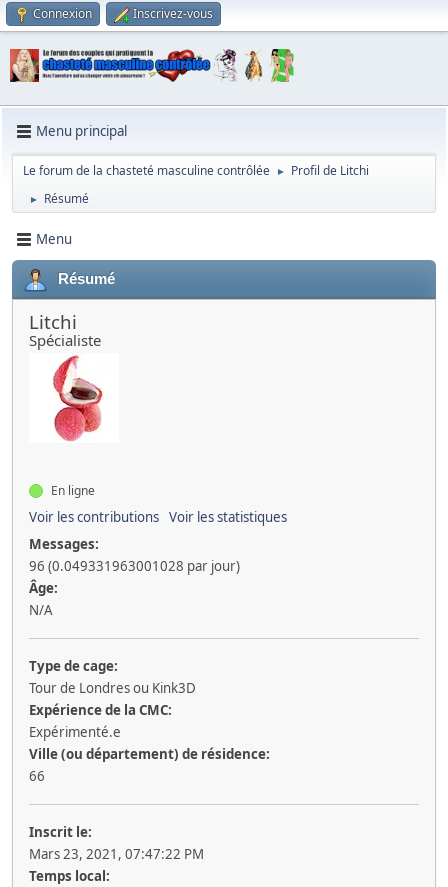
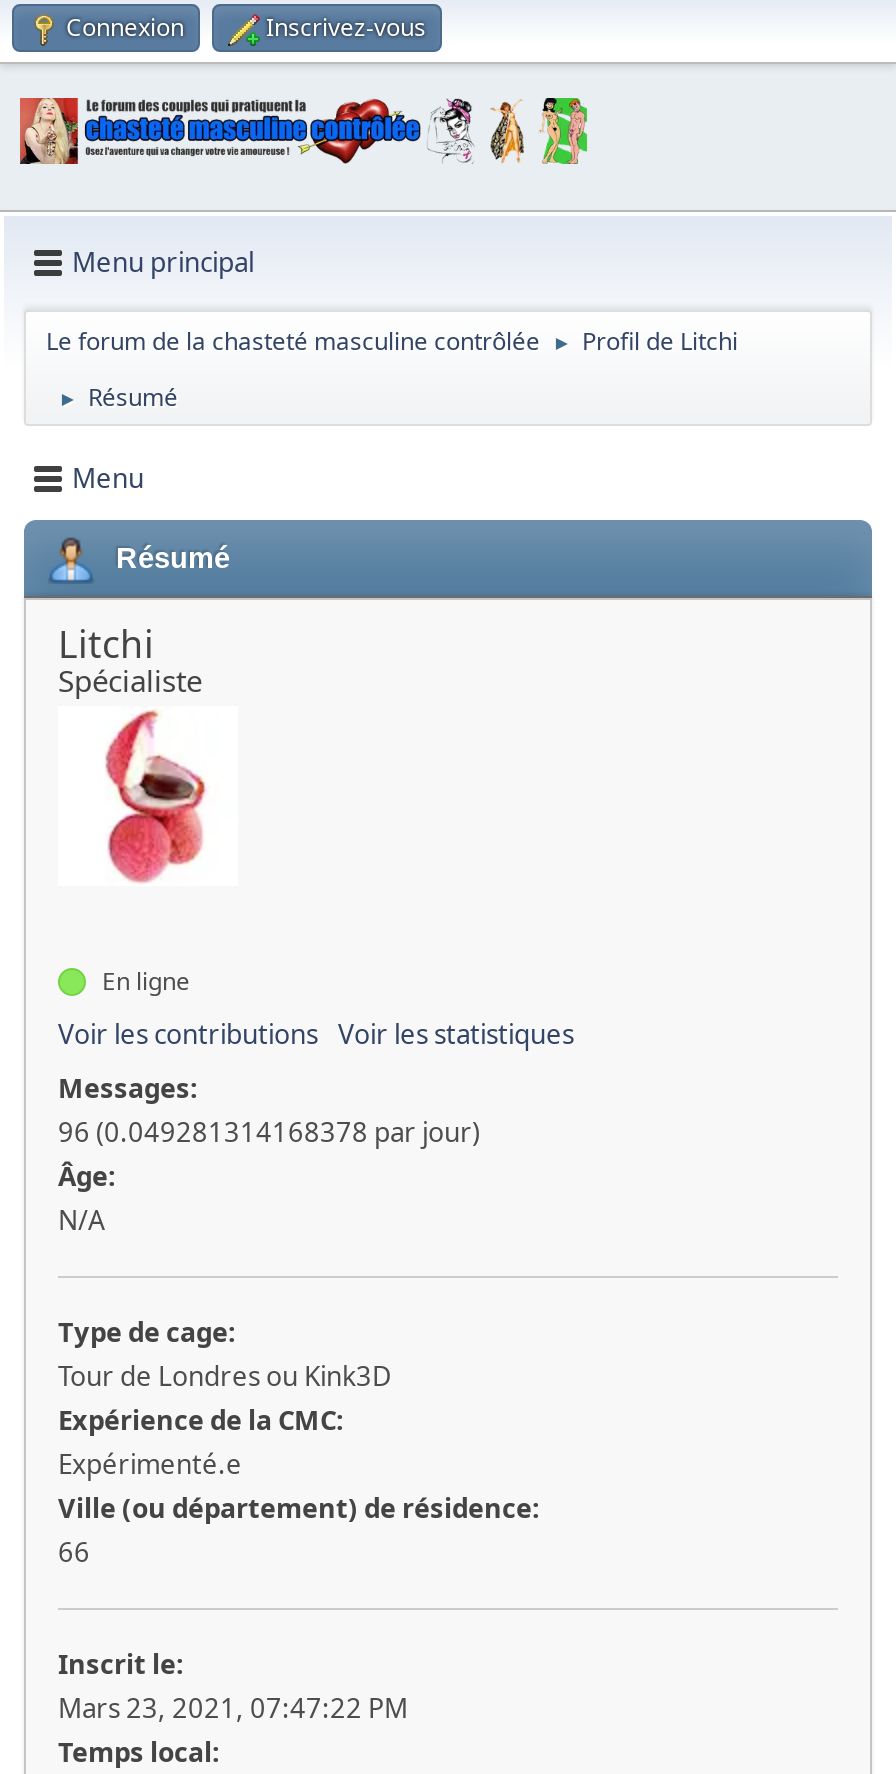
[29,556,240,574] 96 (0.049331963001028 par jour) -> [58,1113,480,1149] 96 (0.049281314168378 par jour)

